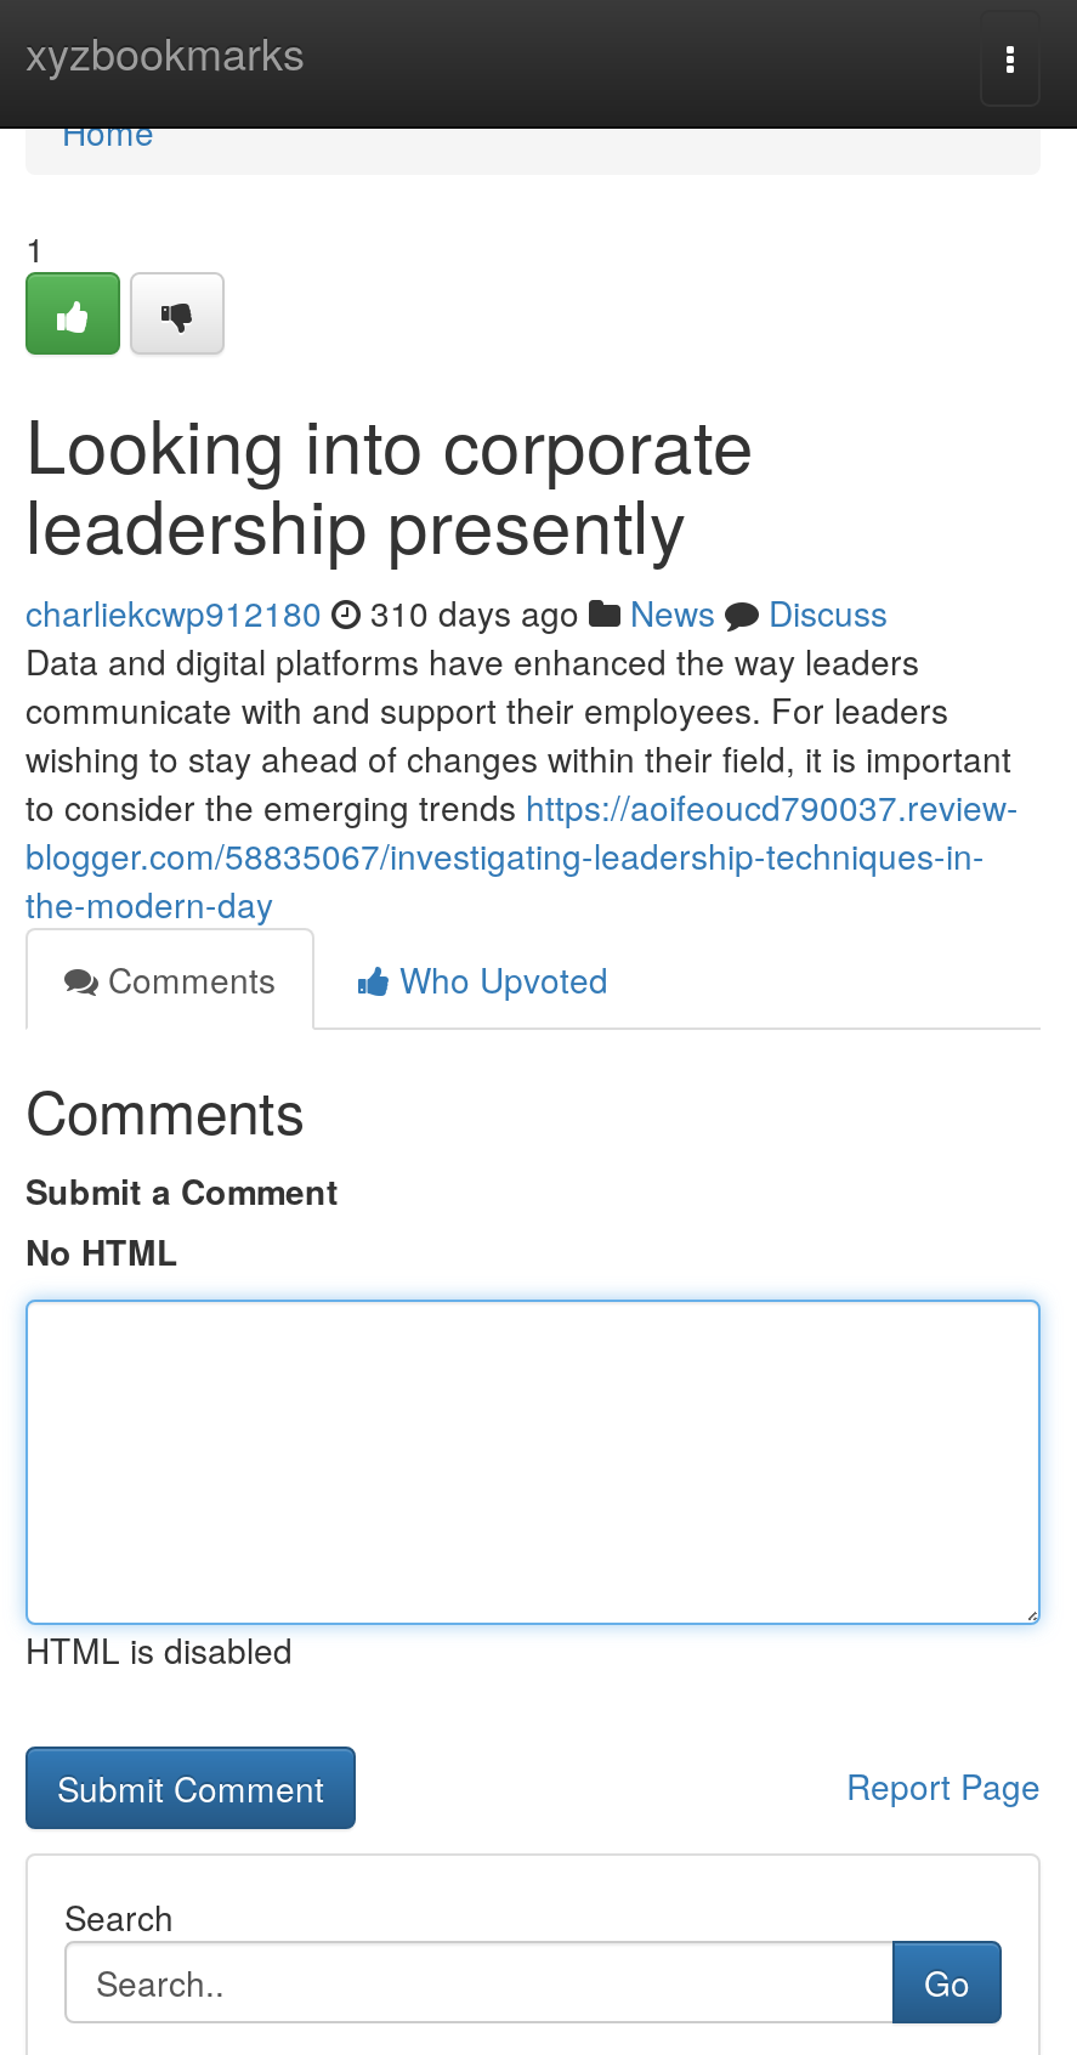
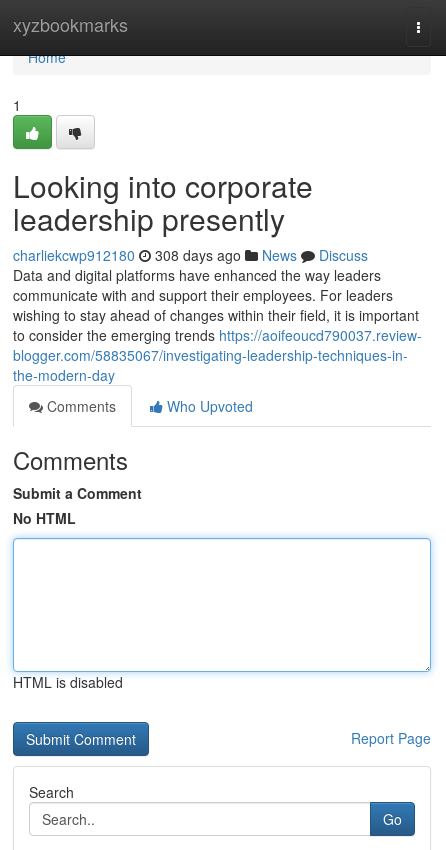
[25,588,888,636] charliekcwp912180 310 days ago News Discuss -> [13,245,368,265] charliekcwp912180 308 days ago News Discuss

